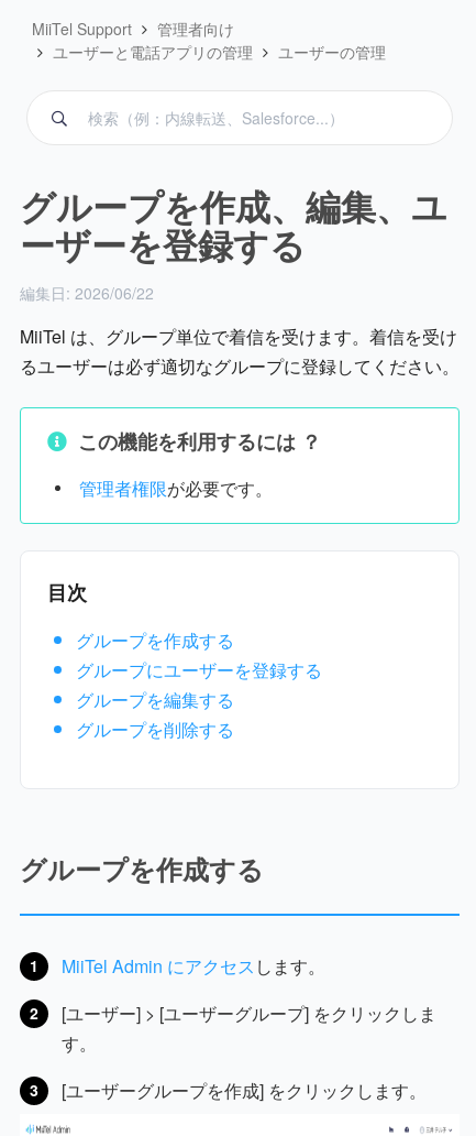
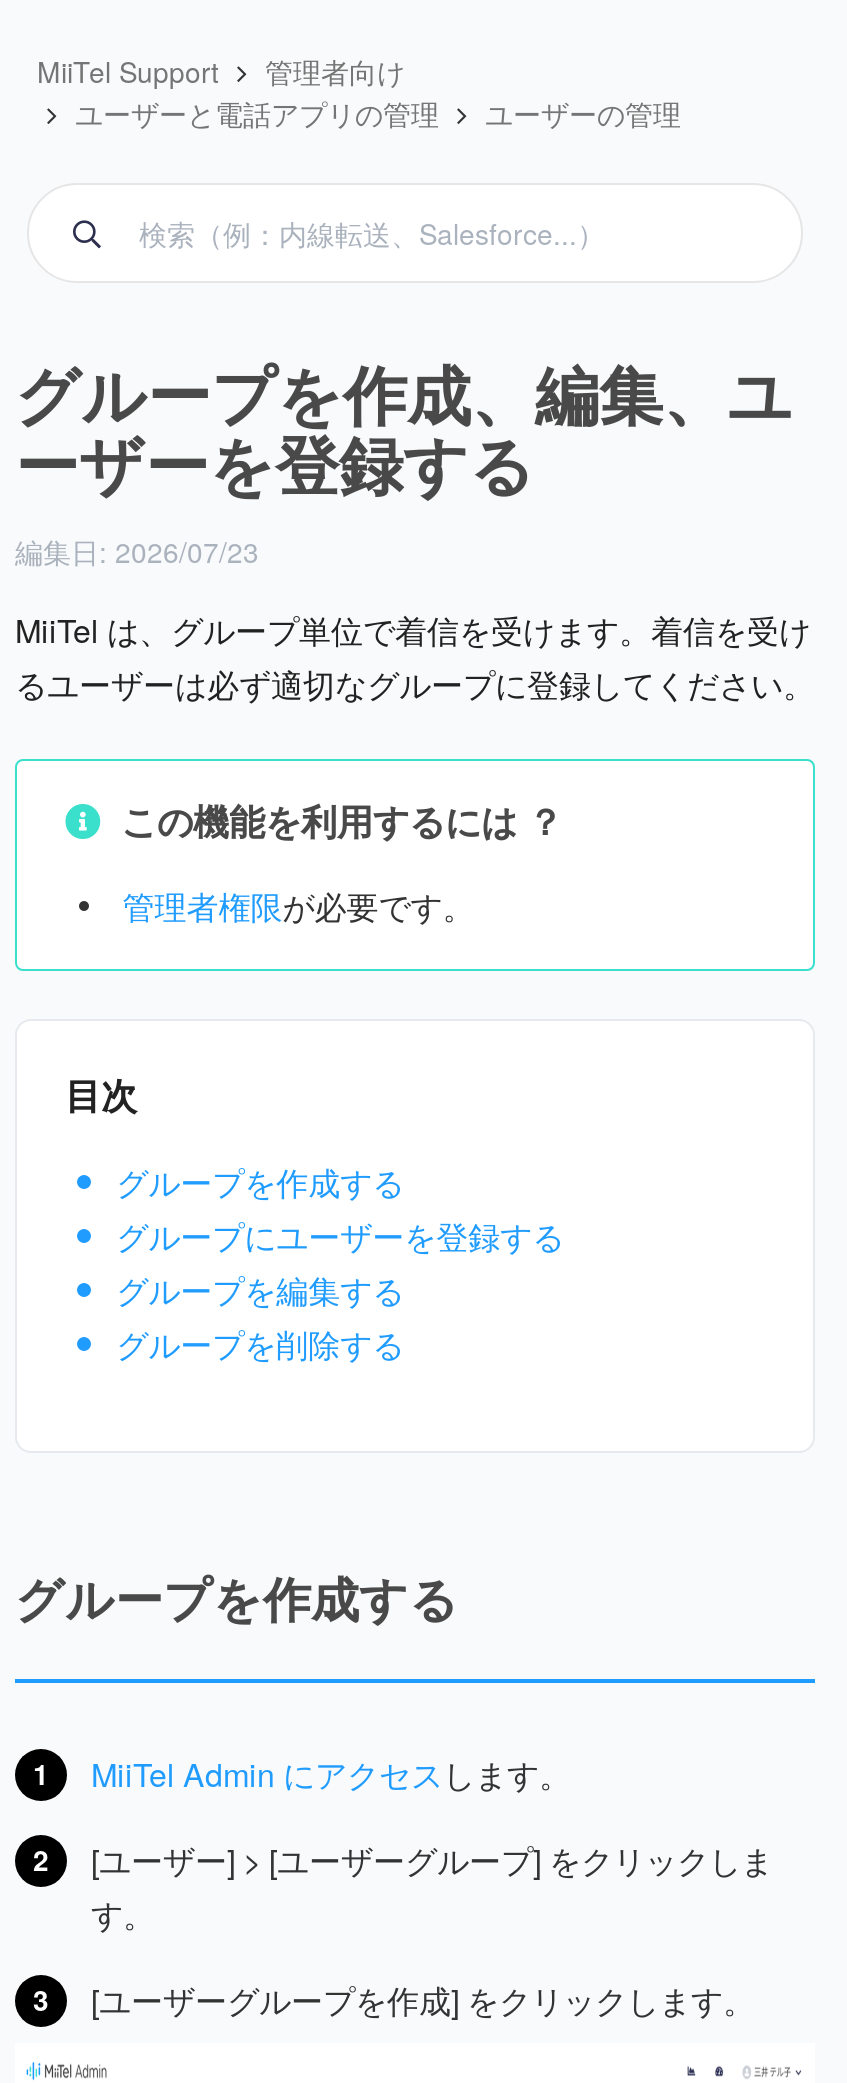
[20,282,154,304] 編集日: 2026/06/22 -> [15,531,259,571] 編集日: 2026/07/23

